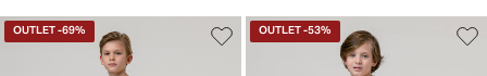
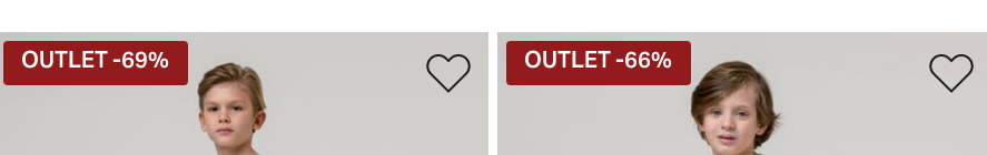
[259,19,332,42] OUTLET-53% -> [524,39,673,85] OUTLET-66%

